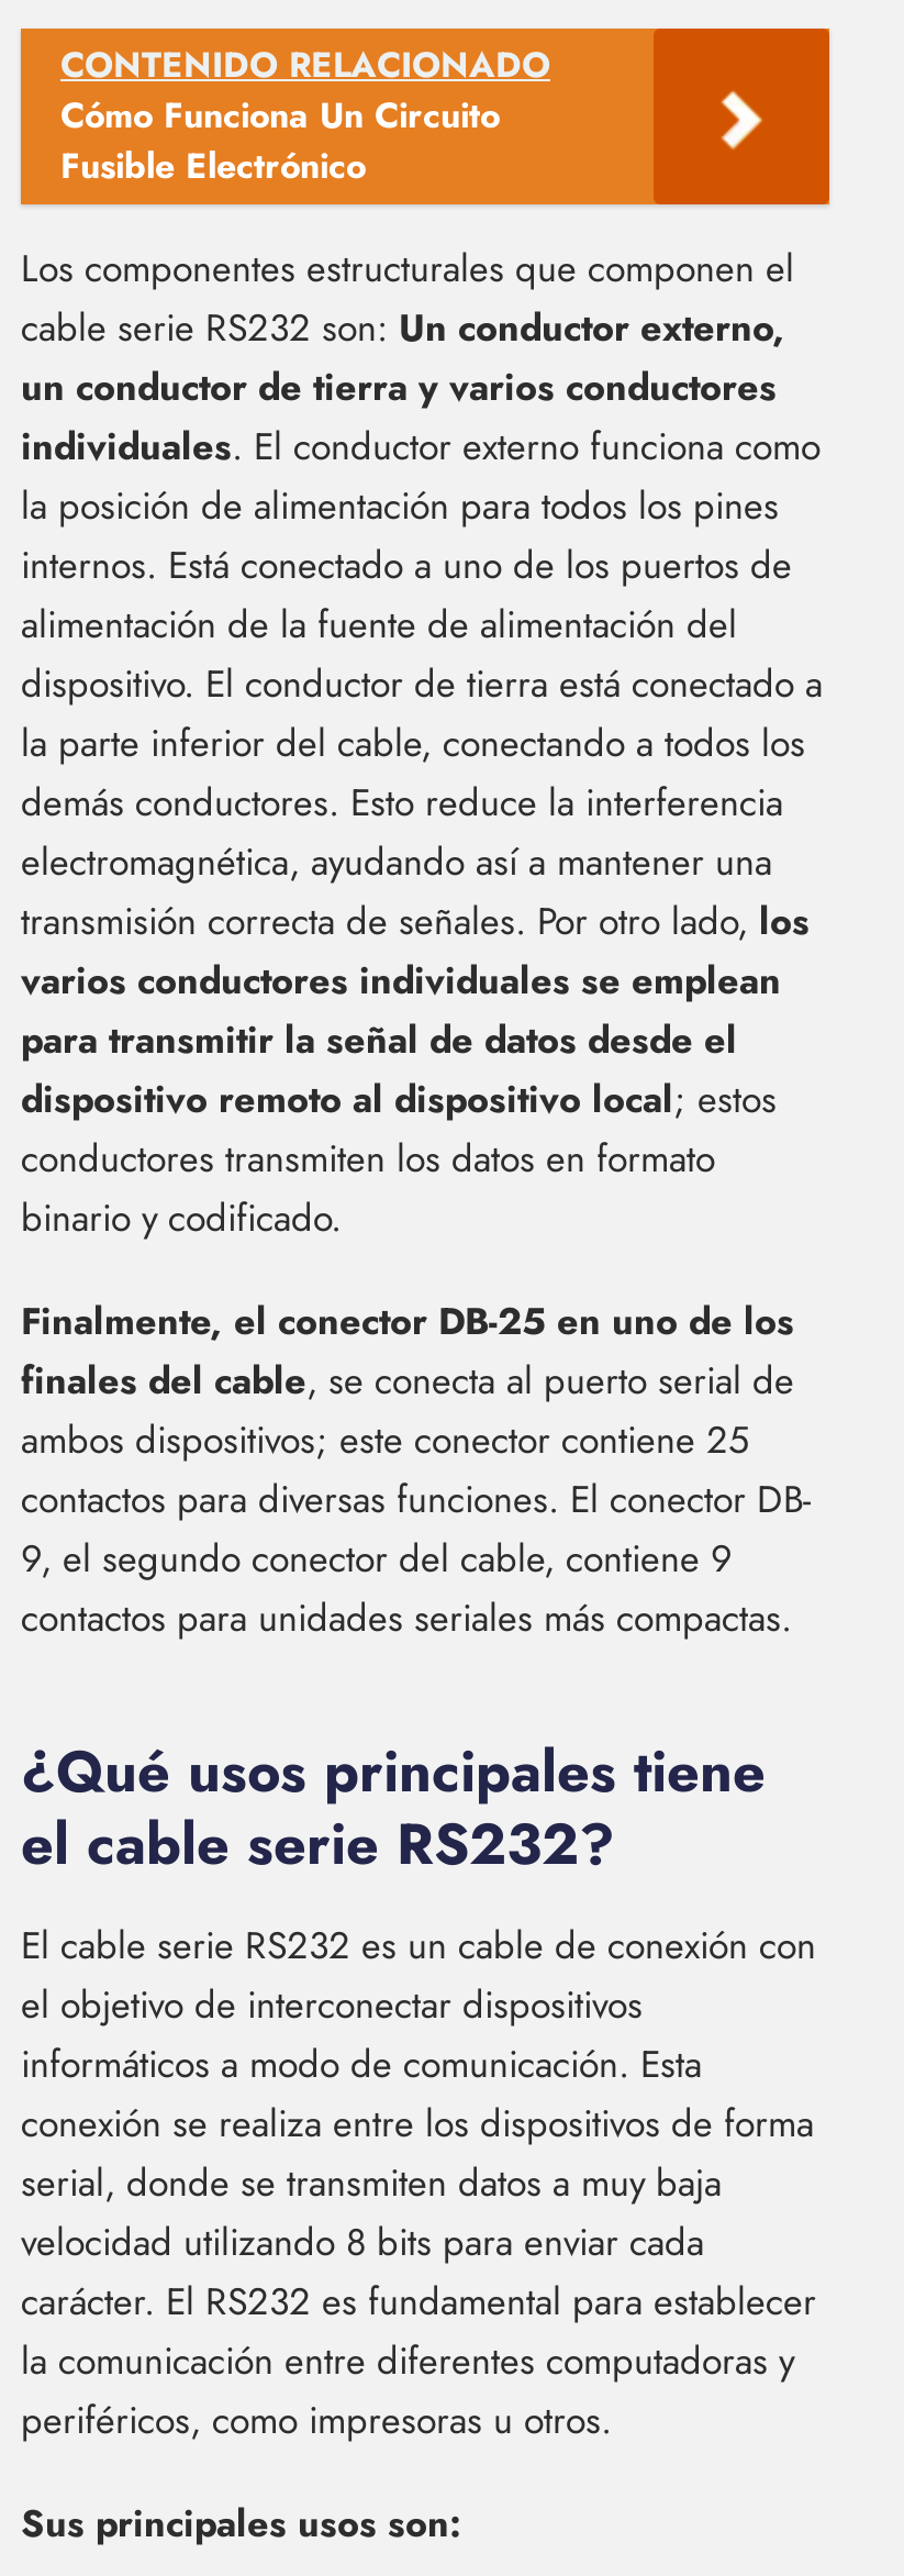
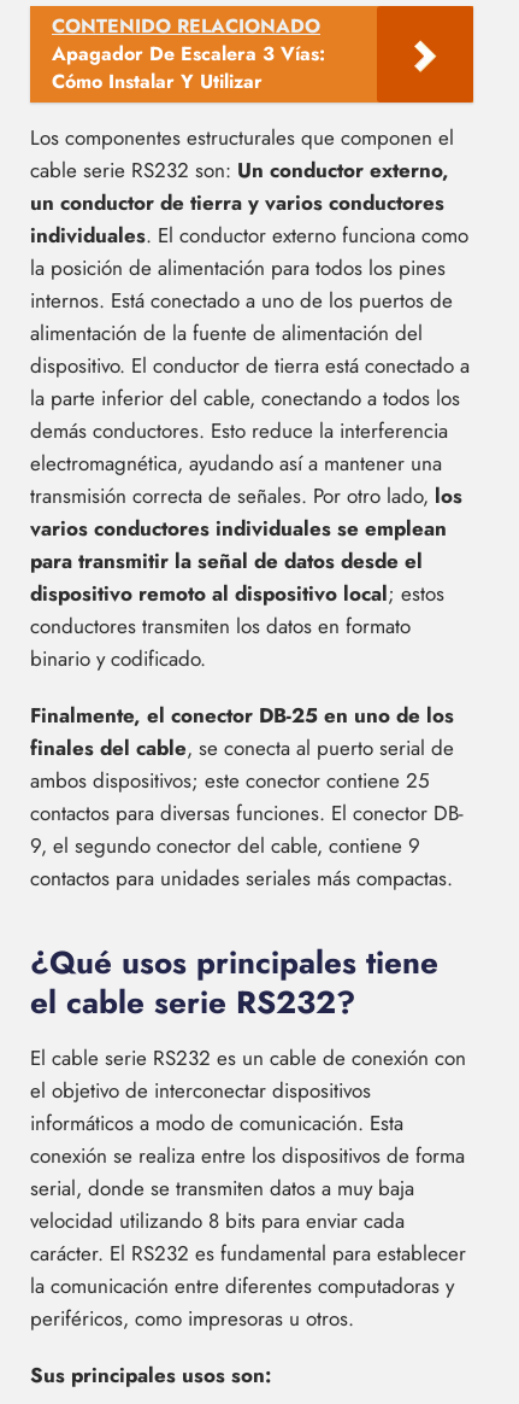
[60,90,500,191] Cómo Funciona Un Circuito | Fusible Electrónico -> [52,40,325,95] Apagador De Escalera 3 Vías: | Cómo Instalar Y Utilizar

